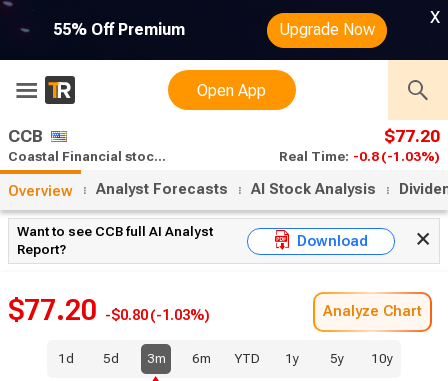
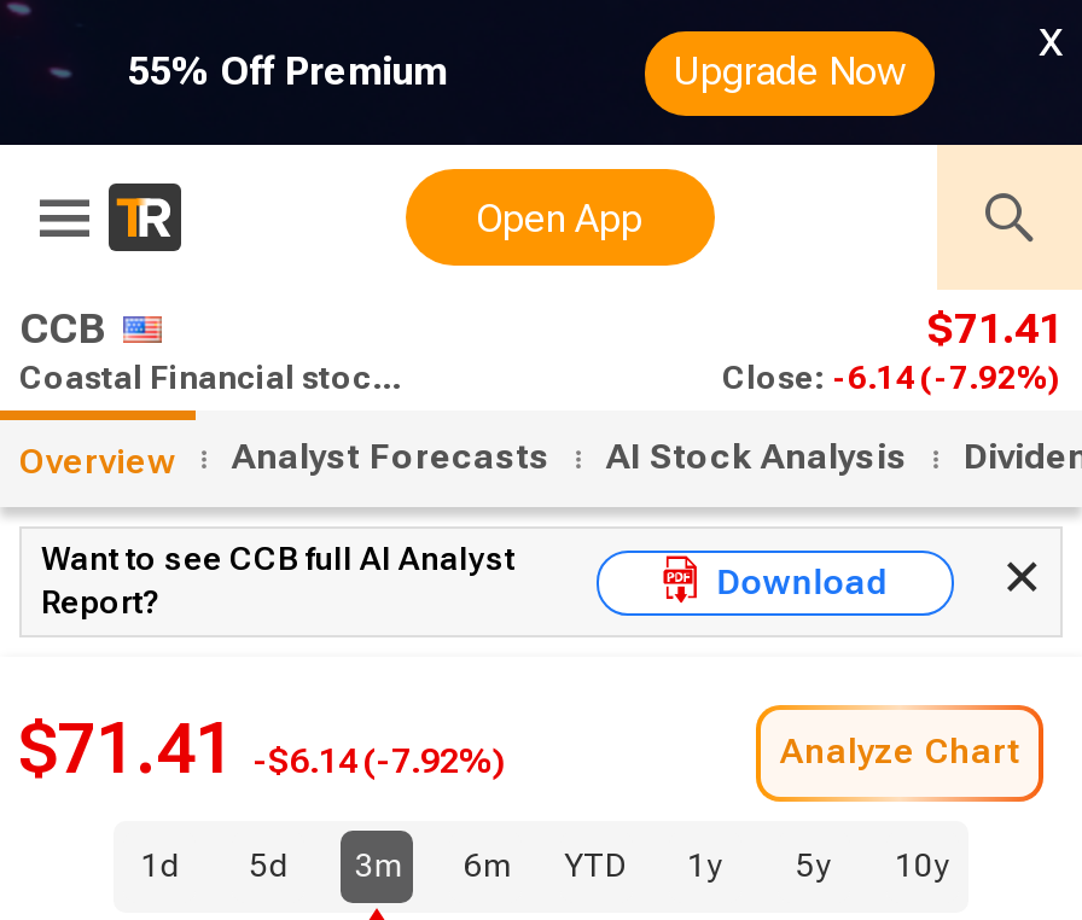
[279,126,440,164] $77.20 | Real Time: -0.8 (-1.03%) -> [722,304,1063,396] $71.41 | Close: -6.14 (-7.92%)
[8,293,210,327] $77.20 -$0.80 (-1.03%) -> [19,708,507,790] $71.41 -$6.14 (-7.92%)

